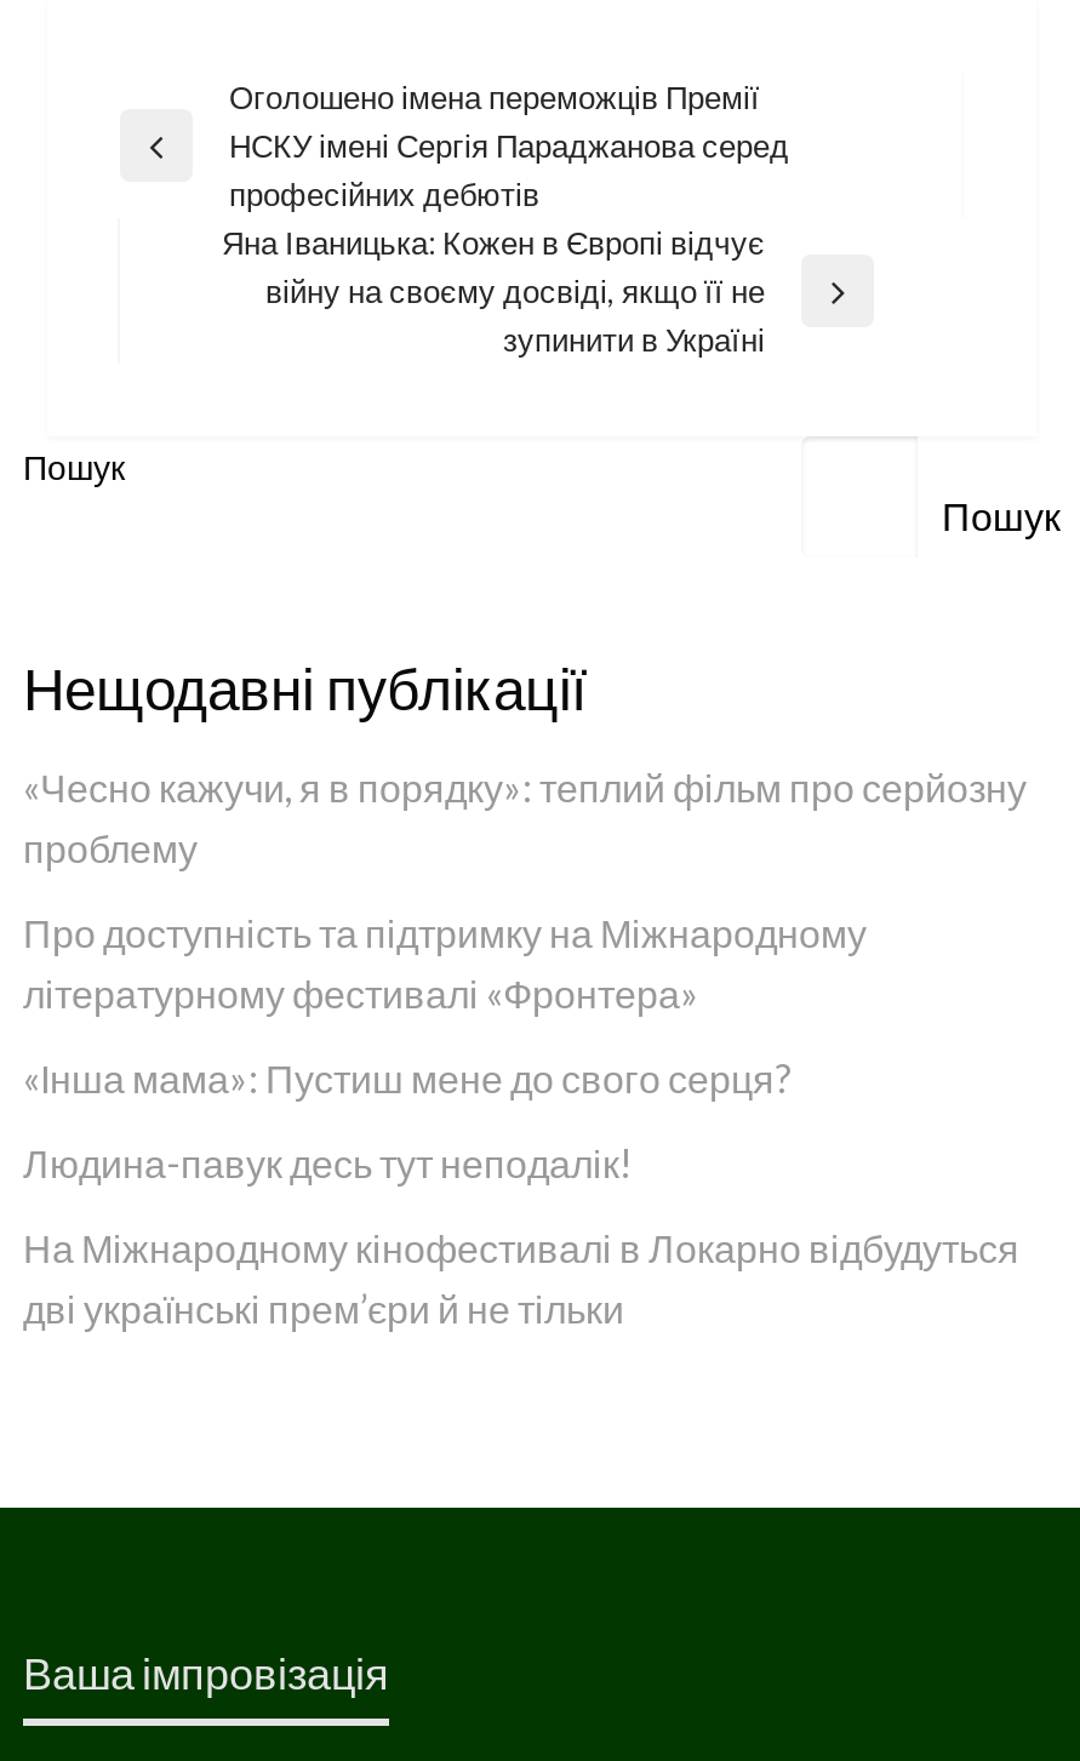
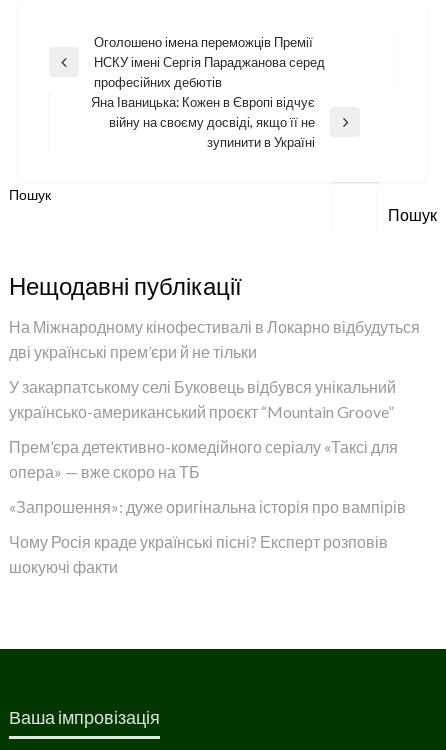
[23,764,1027,1186] «Чесно кажучи, я в порядку»: теплий фільм про серйозну | проблему | Про доступність та підтримку на Міжнародному | літературному фестивалі «Фронтера» | «Інша мама»: Пустиш мене до свого серця? | Людина-павук десь тут неподалік! -> none
moved [23,1224,1019,1331] -> [9,317,420,361]: На Міжнародному кінофестивалі в Локарно відбудуться | дві українські прем’єри й не тільки
none -> [9,377,406,576] У закарпатському селі Буковець відбувся унікальний | українсько-американський проєкт “Mountain Groove” | Прем’єра детективно-комедійного серіалу «Таксі для | опера» — вже скоро на ТБ | «Запрошення»: дуже оригінальна історія про вампірів | Чому Росія краде українські пісні? Експерт розповів | шокуючі факти

